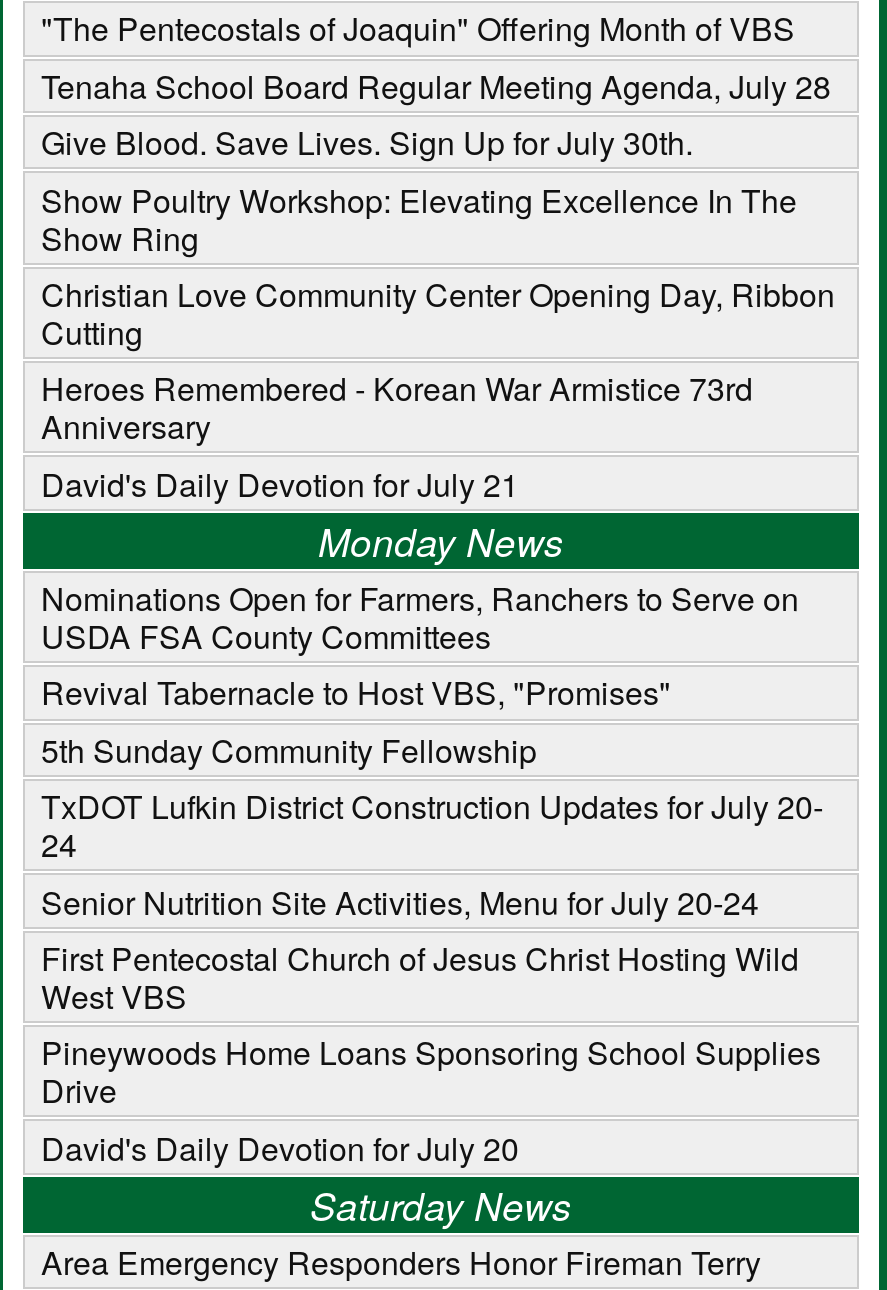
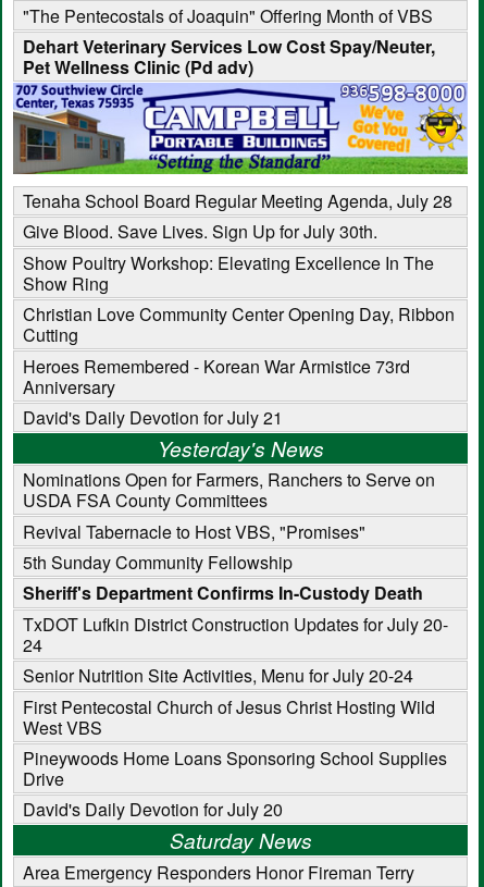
none -> [12,83,469,175] [image]
none -> [23,34,435,79] Dehart Veterinary Services Low Cost Spay/Neuter, | Pet Wellness Clinic (Pd adv)
[318,512,564,566] Monday News -> [157,433,324,463] Yesterday's News
none -> [23,581,423,606] Sheriff's Department Confirms In-Custody Death

